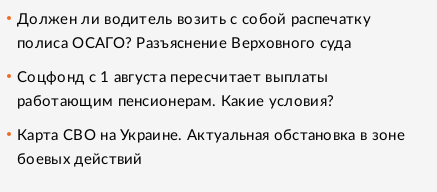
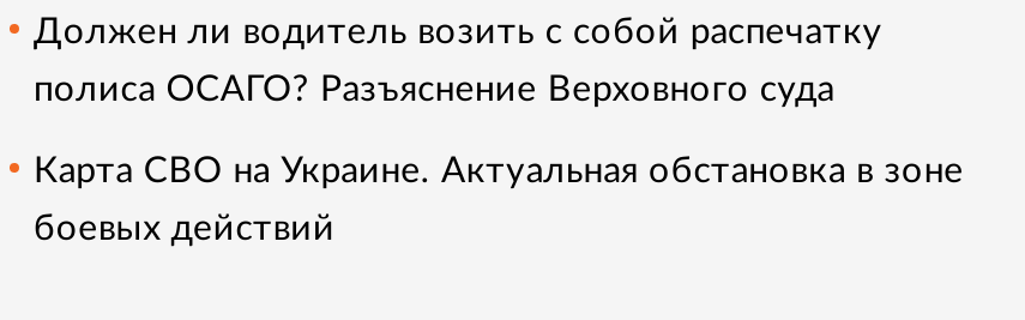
[17,69,334,108] Соцфонд с 1 августа пересчитает выплаты | работающим пенсионерам. Какие условия? -> none

